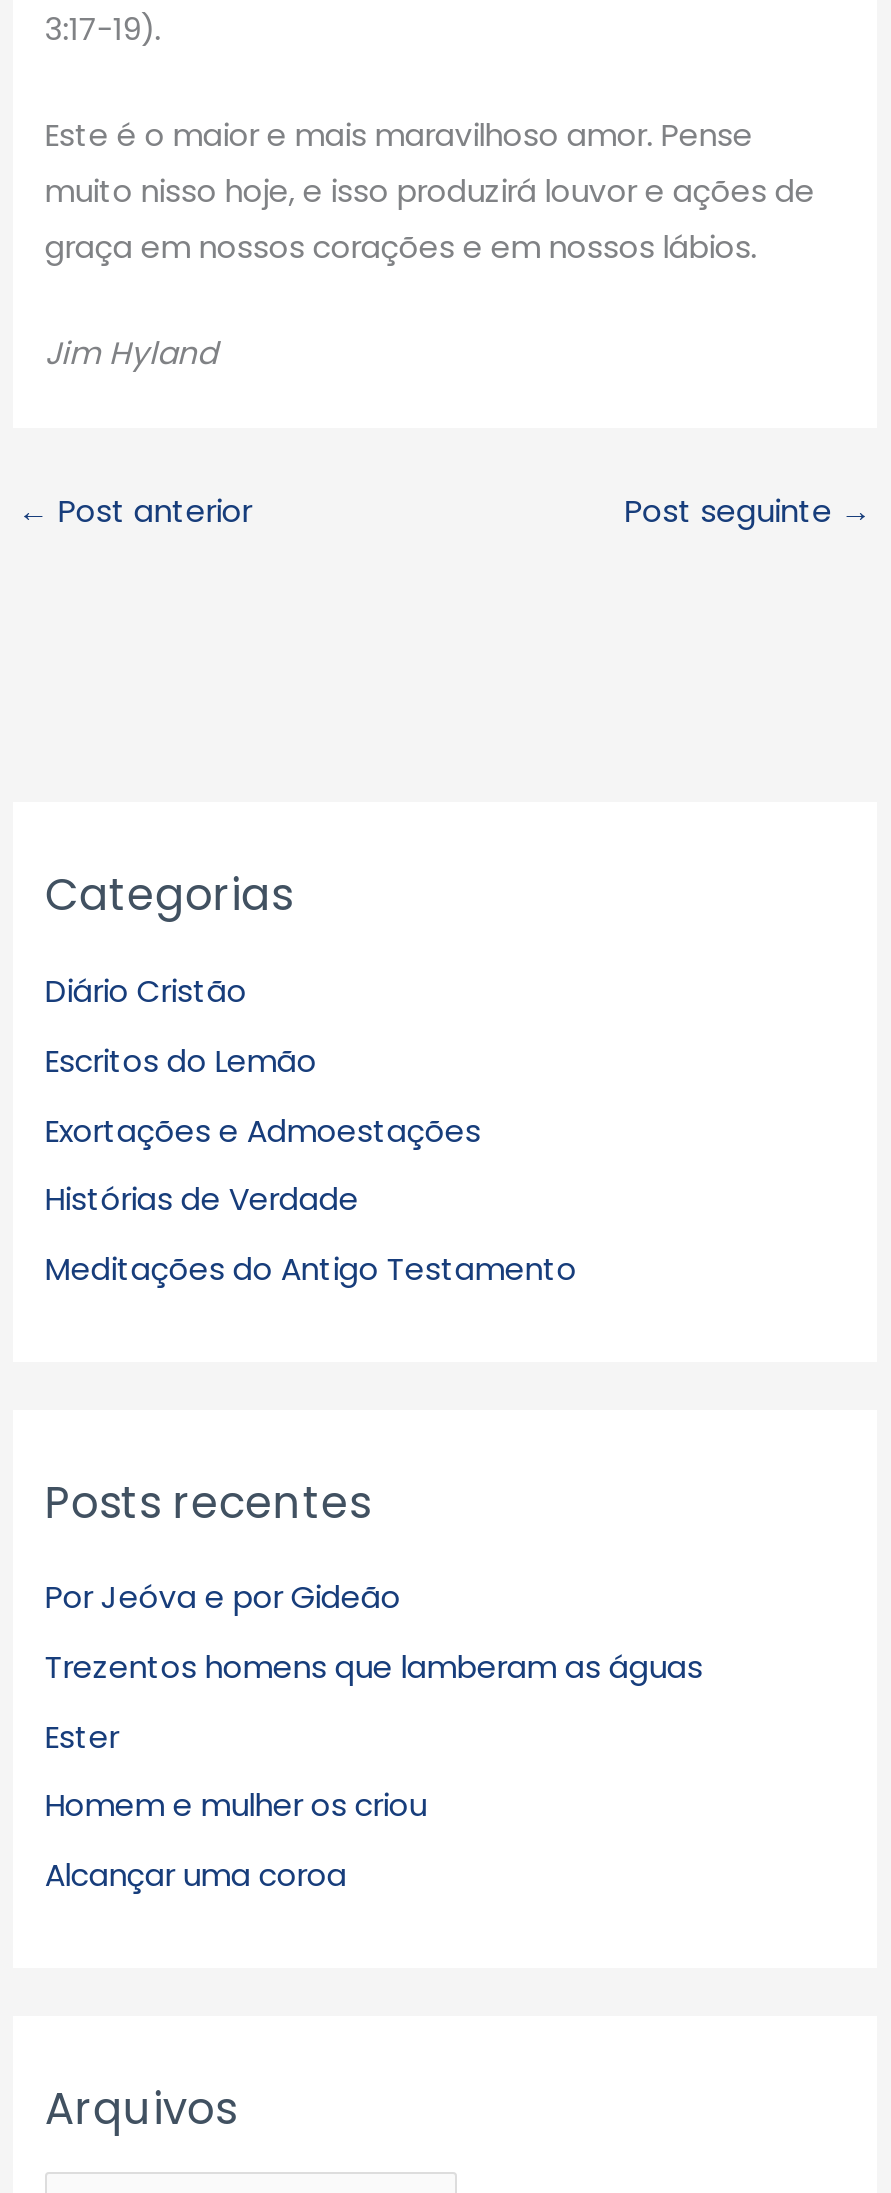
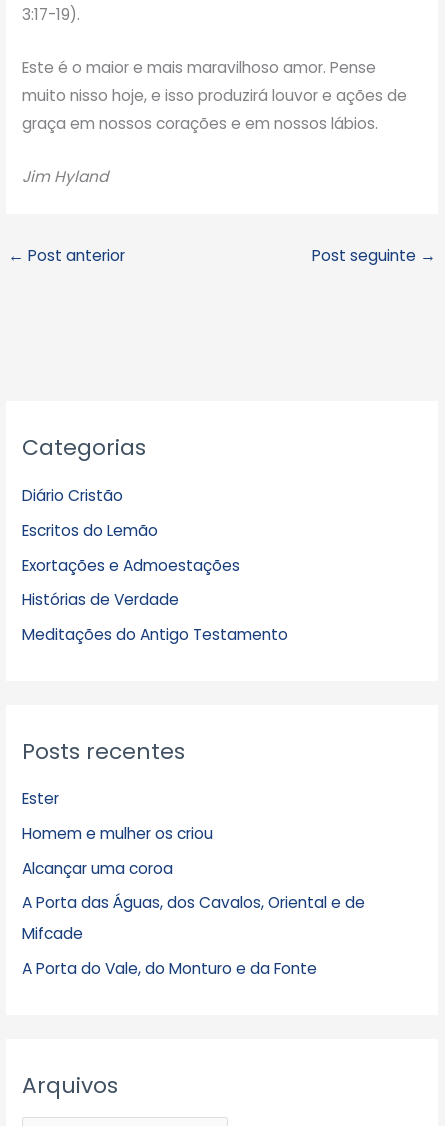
[45,1576,703,1687] Por Jeóva e por Gideão | Trezentos homens que lamberam as águas -> none
moved [45,1715,427,1897] -> [22,788,213,879]: Ester | Homem e mulher os criou | Alcançar uma coroa
none -> [22,892,365,979] A Porta das Águas, dos Cavalos, Oriental e de | Mifcade | A Porta do Vale, do Monturo e da Fonte

